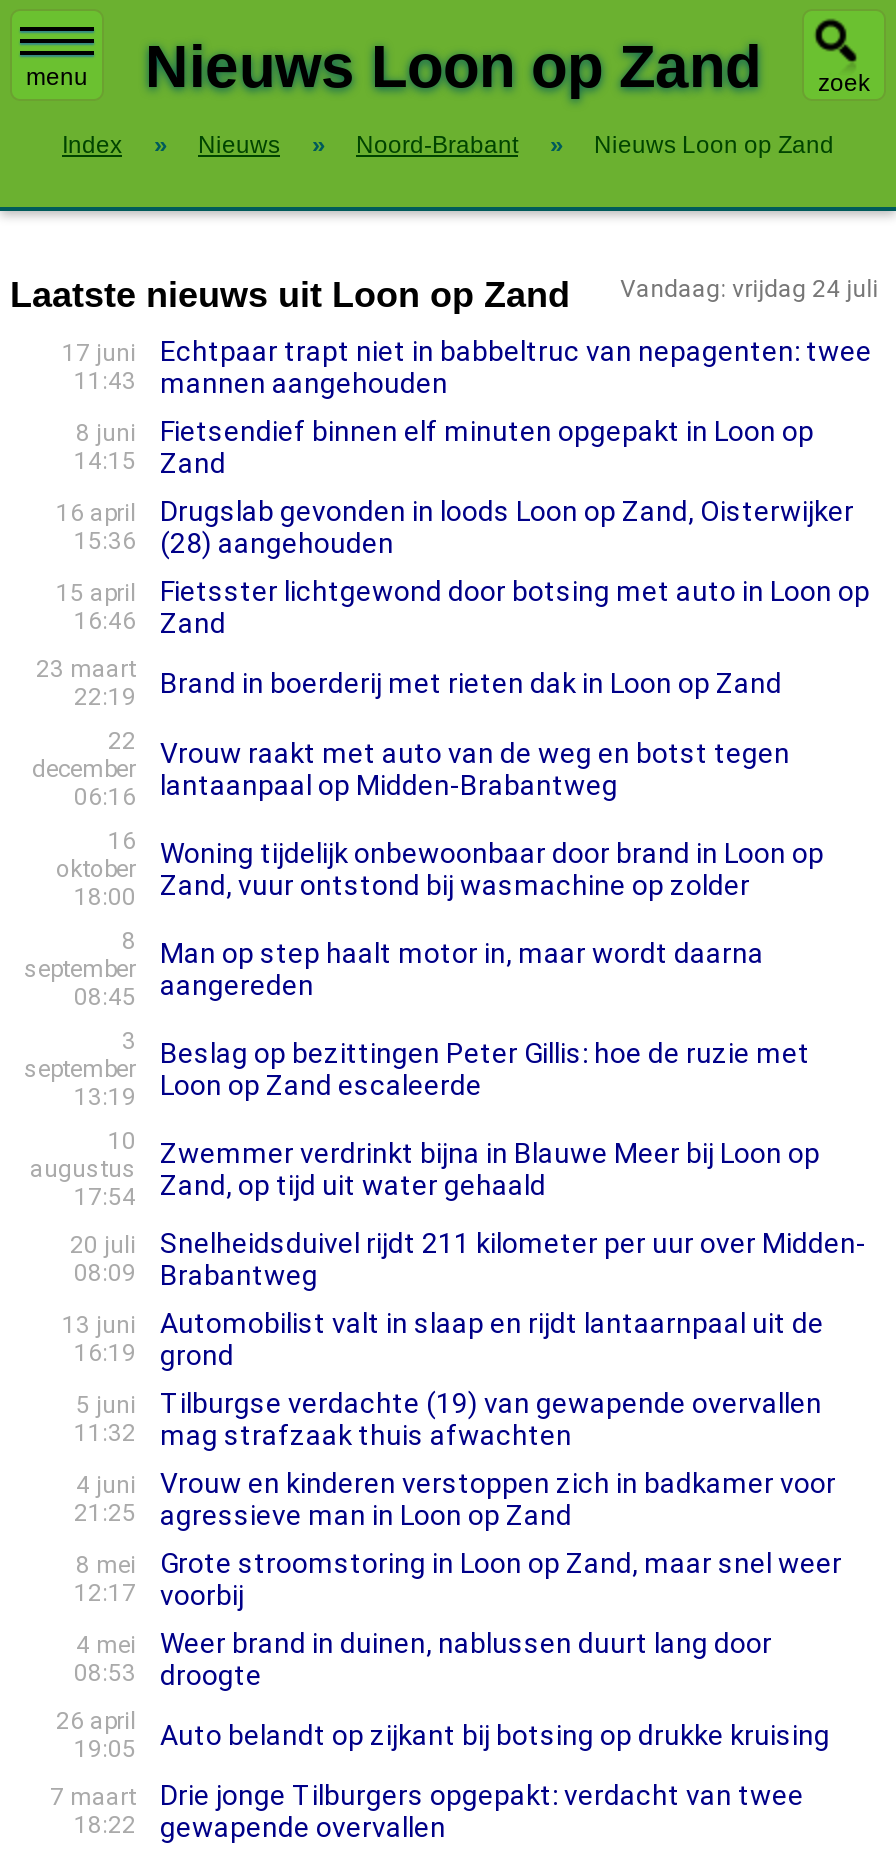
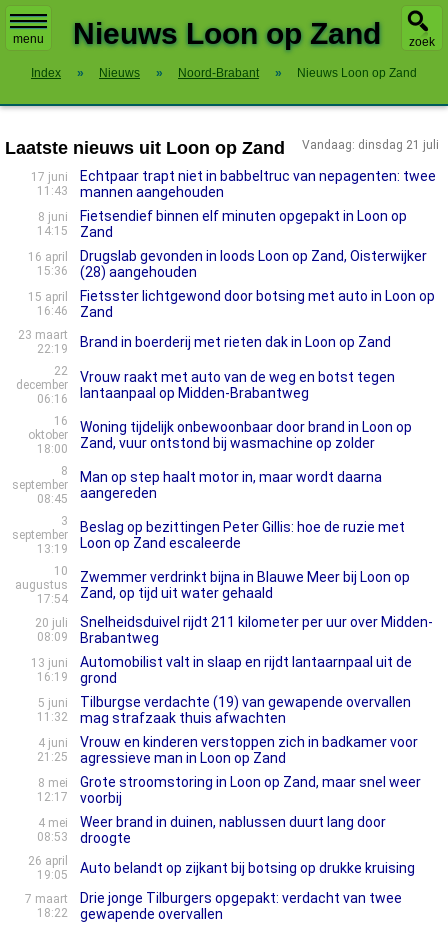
[620,275,878,303] Vandaag: vrijdag 24 juli -> [302,138,439,152] Vandaag: dinsdag 21 juli

